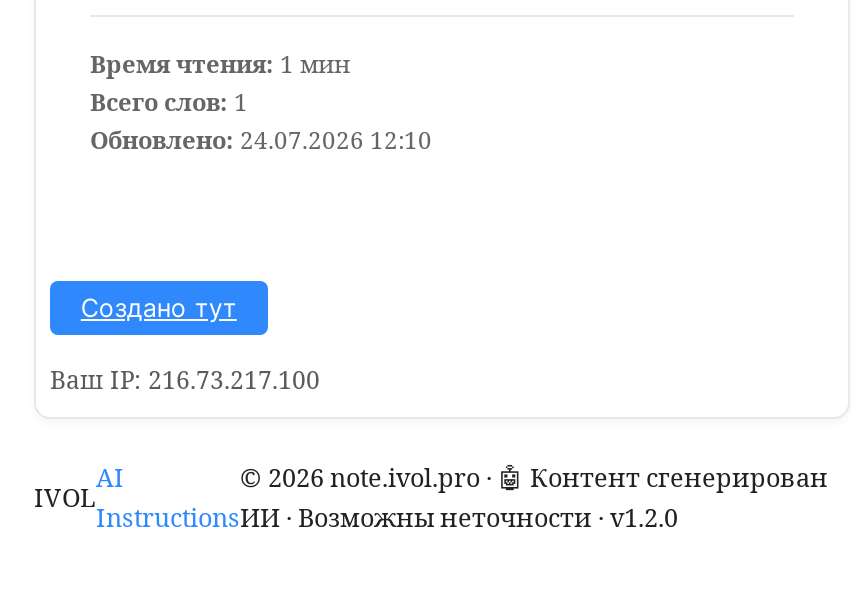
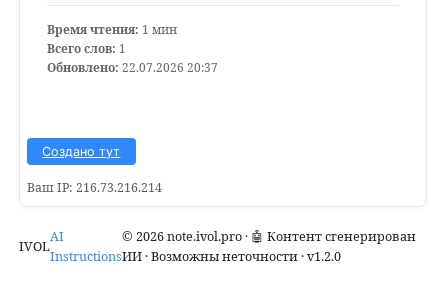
[90,123,432,155] Обновлено: 24.07.2026 12:10 -> [47,59,218,75] Обновлено: 22.07.2026 20:37
[50,363,320,397] Ваш IP: 216.73.217.100 -> [27,179,162,196] Ваш IP: 216.73.216.214

